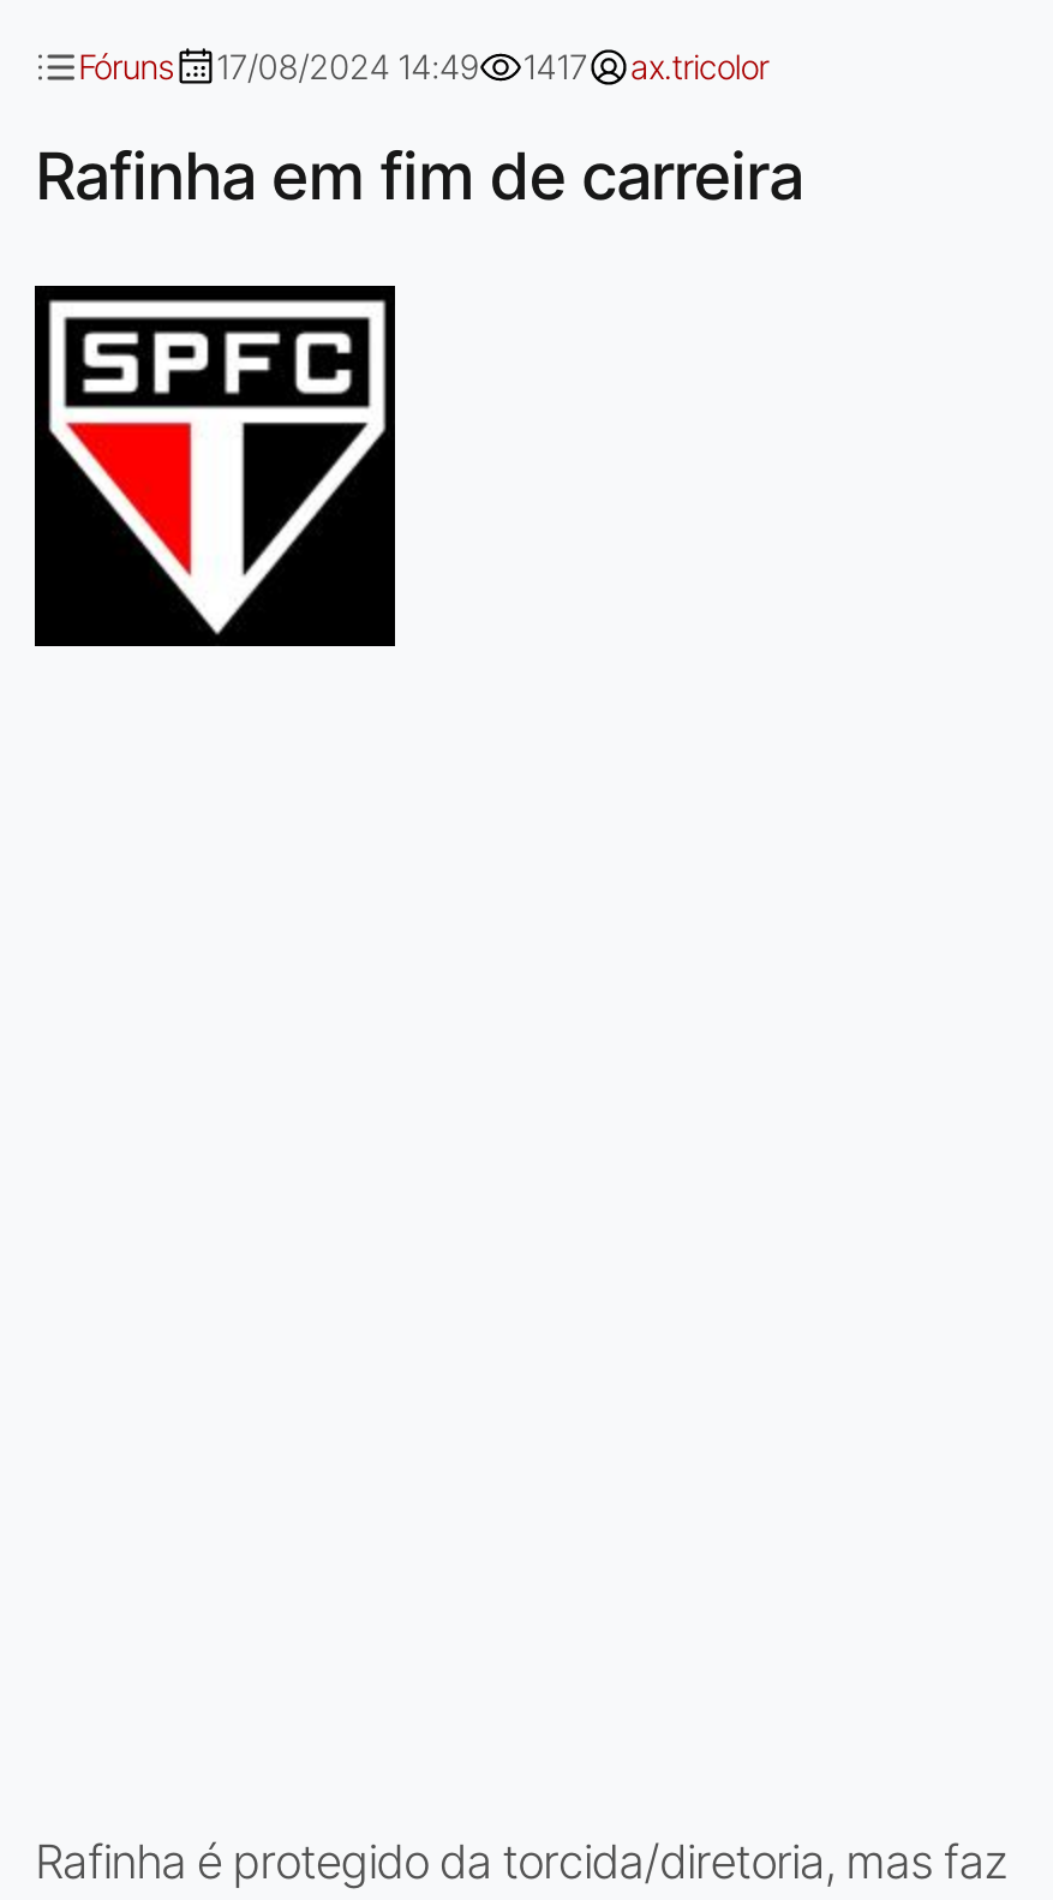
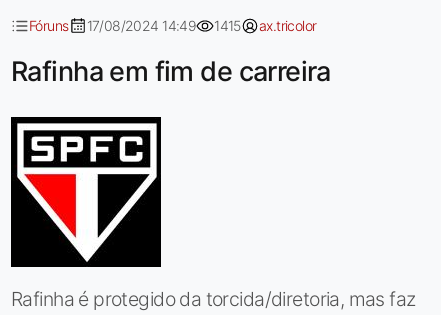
[78,45,768,86] Fóruns 17/08/2024 14:49 1417 ax.tricolor -> [29,17,316,34] Fóruns 17/08/2024 14:49 1415 ax.tricolor

